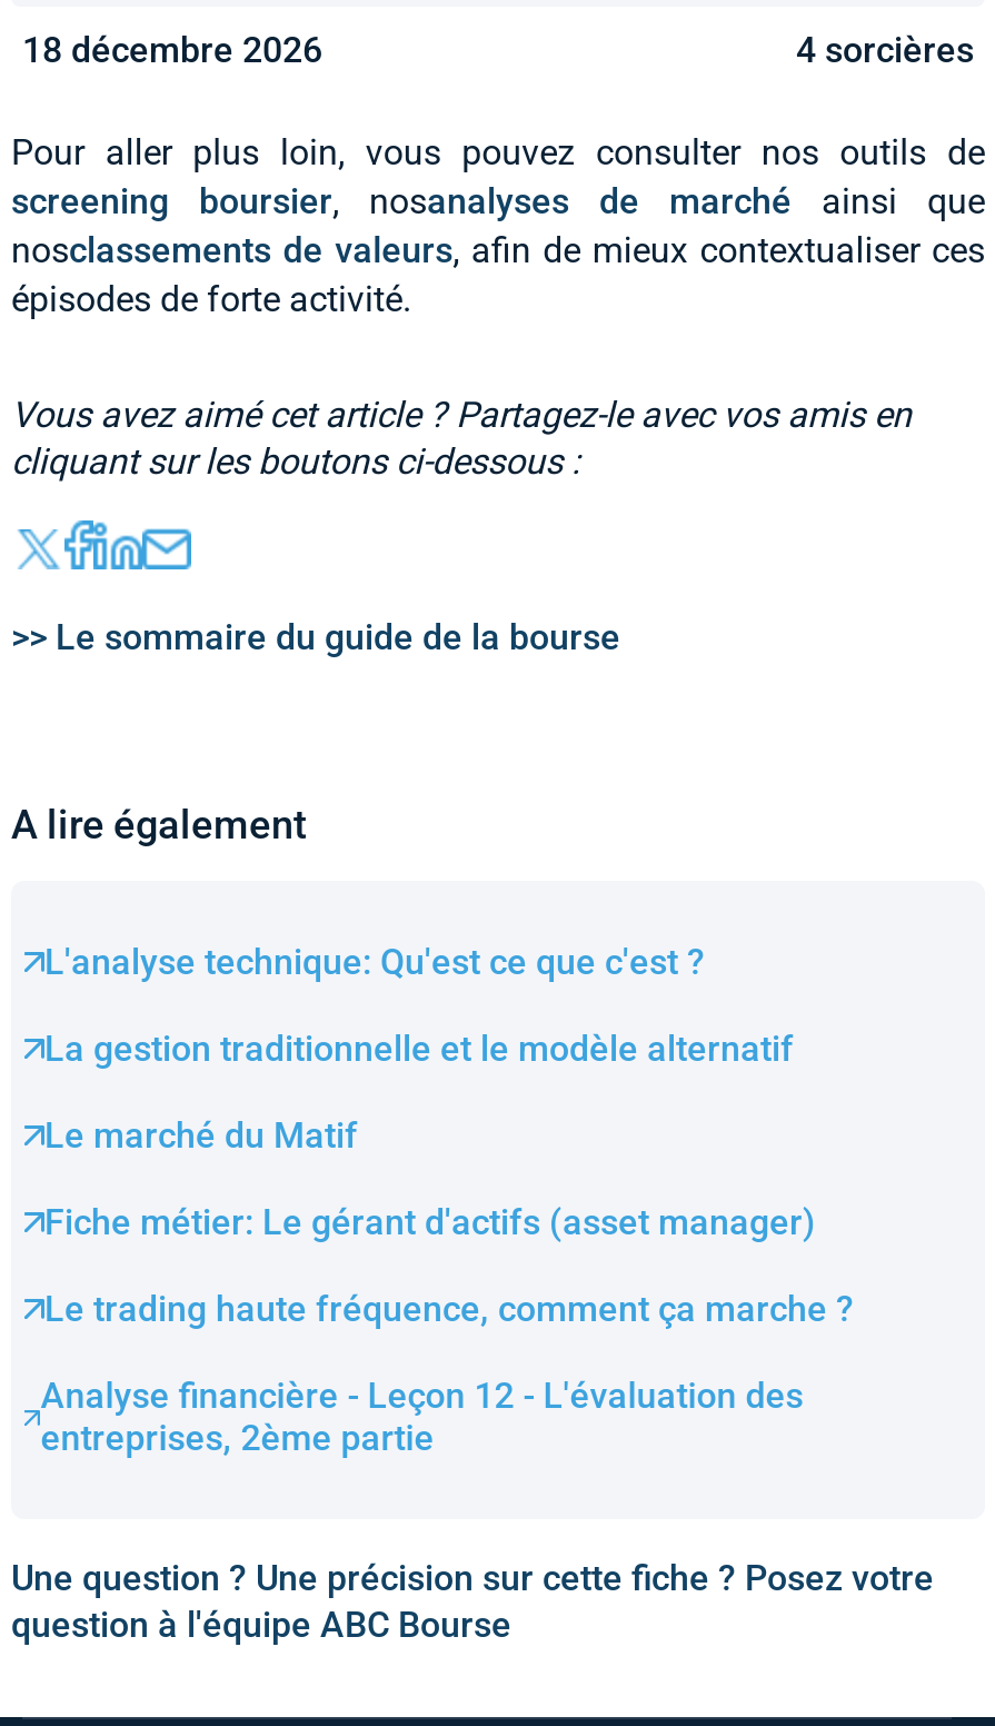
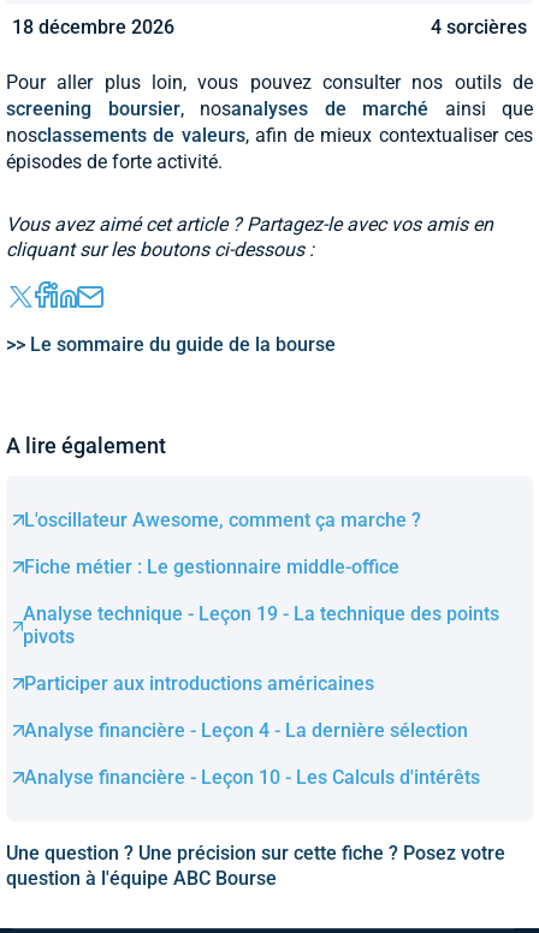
[44,942,705,984] L'analyse technique: Qu'est ce que c'est ? -> [24,509,421,532] L'oscillateur Awesome, comment ça marche ?
[44,1028,794,1071] La gestion traditionnelle et le modèle alternatif -> [24,556,399,579] Fiche métier : Le gestionnaire middle-office
[44,1115,358,1157] Le marché du Matif -> [23,603,500,649] Analyse technique - Leçon 19 - La technique des points | pivots
[44,1202,816,1244] Fiche métier: Le gérant d'actifs (asset manager) -> [24,673,374,695] Participer aux introductions américaines
[44,1289,854,1331] Le trading haute fréquence, comment ça marche ? -> [24,719,468,742] Analyse financière - Leçon 4 - La dernière sélection
[40,1375,803,1460] Analyse financière - Leçon 12 - L'évaluation des | entreprises, 2ème partie -> [24,766,480,789] Analyse financière - Leçon 10 - Les Calculs d'intérêts

